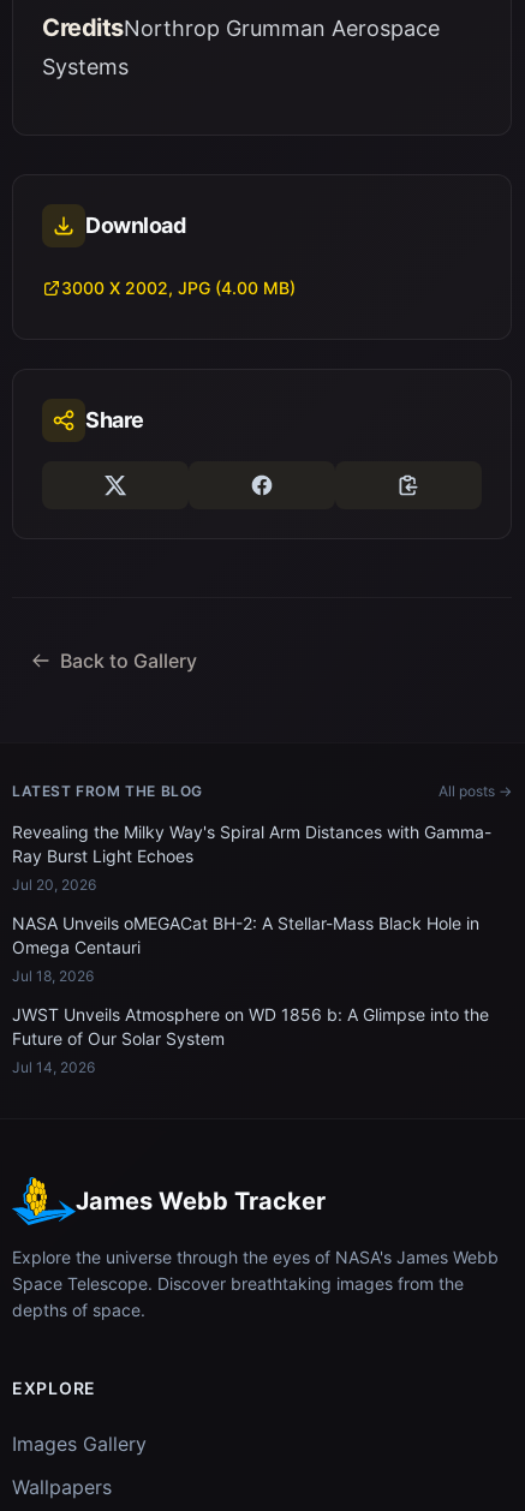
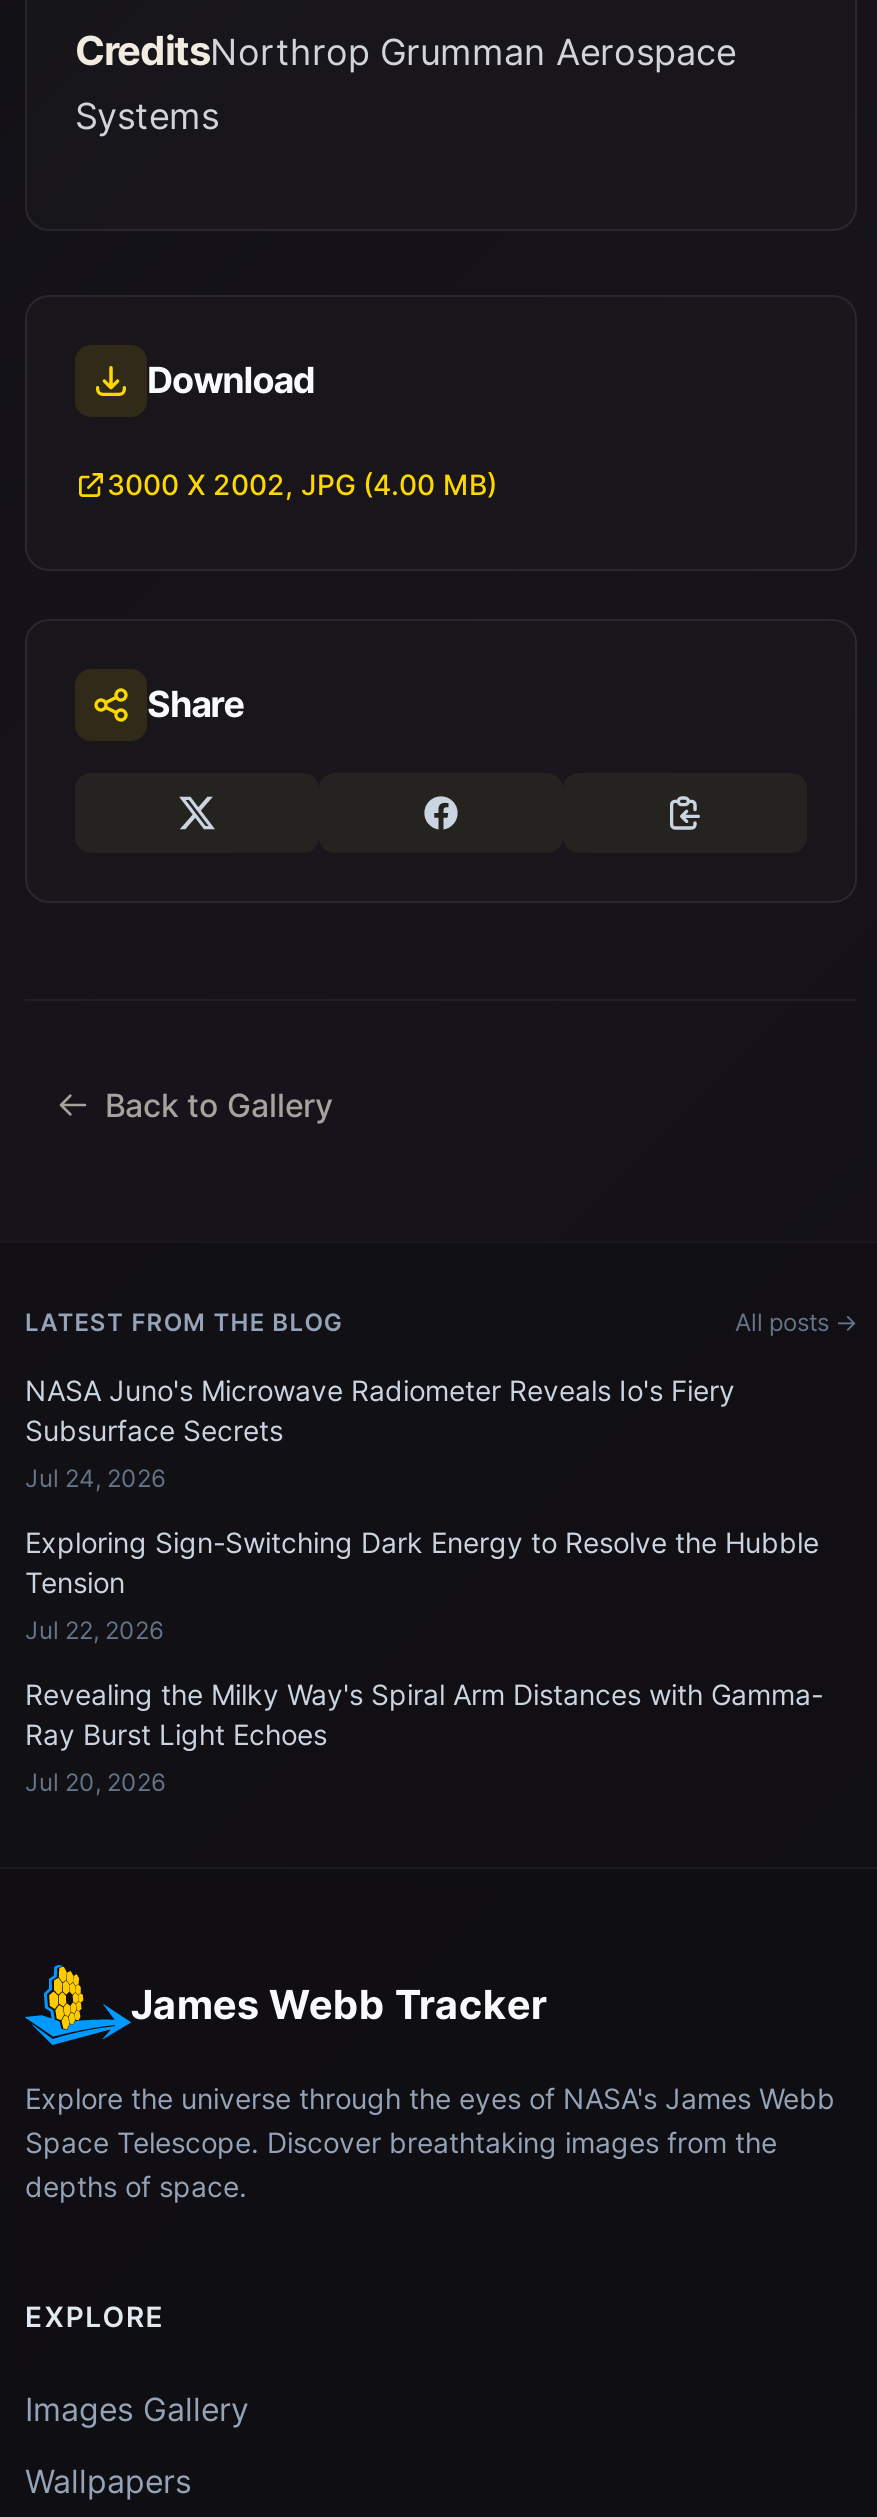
none -> [25,1373,819,1645] NASA Juno's Microwave Radiometer Reveals Io's Fiery | Subsurface Secrets | Jul 24, 2026 | Exploring Sign-Switching Dark Energy to Resolve the Hubble | Tension | Jul 22, 2026
moved [12,822,491,894] -> [25,1677,823,1797]: Revealing the Milky Way's Spiral Arm Distances with Gamma- | Ray Burst Light Echoes | Jul 20, 2026
[12,913,489,1076] NASA Unveils oMEGACat BH-2: A Stellar-Mass Black Hole in | Omega Centauri | Jul 18, 2026 | JWST Unveils Atmosphere on WD 1856 b: A Glimpse into the | Future of Our Solar System | Jul 14, 2026 -> none

